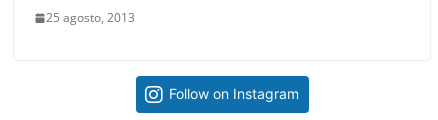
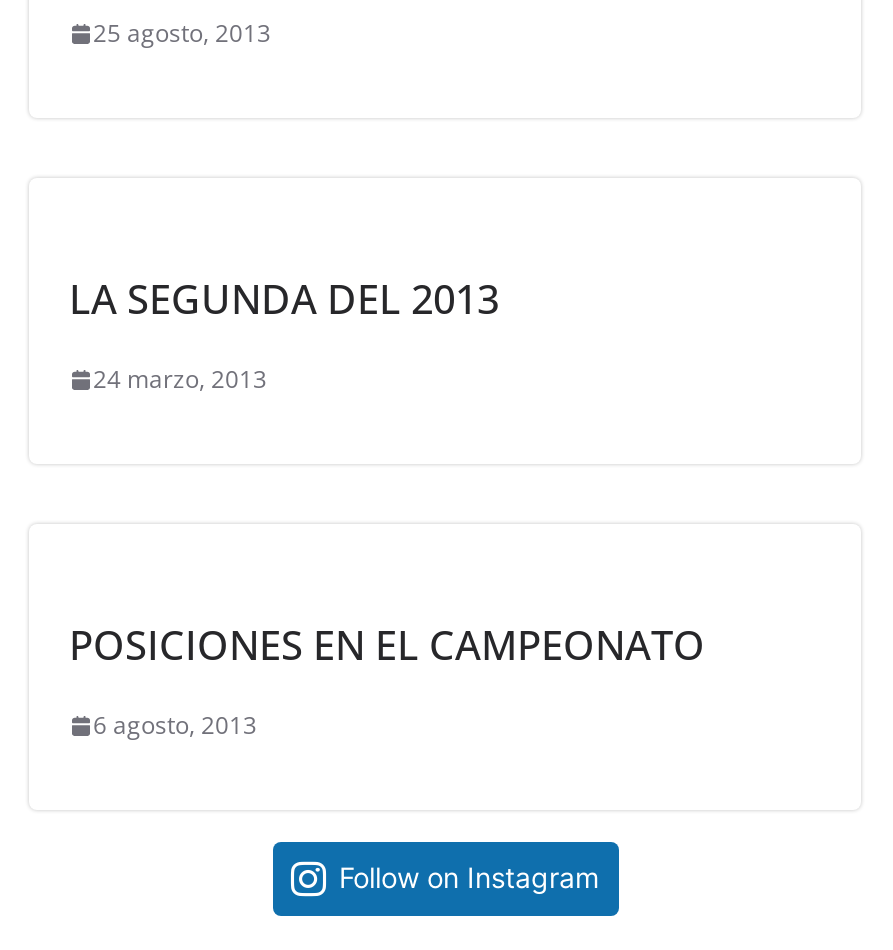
none -> [69,273,499,397] LA SEGUNDA DEL 2013 | 24 marzo, 2013
none -> [69,619,705,743] POSICIONES EN EL CAMPEONATO | 6 agosto, 2013

